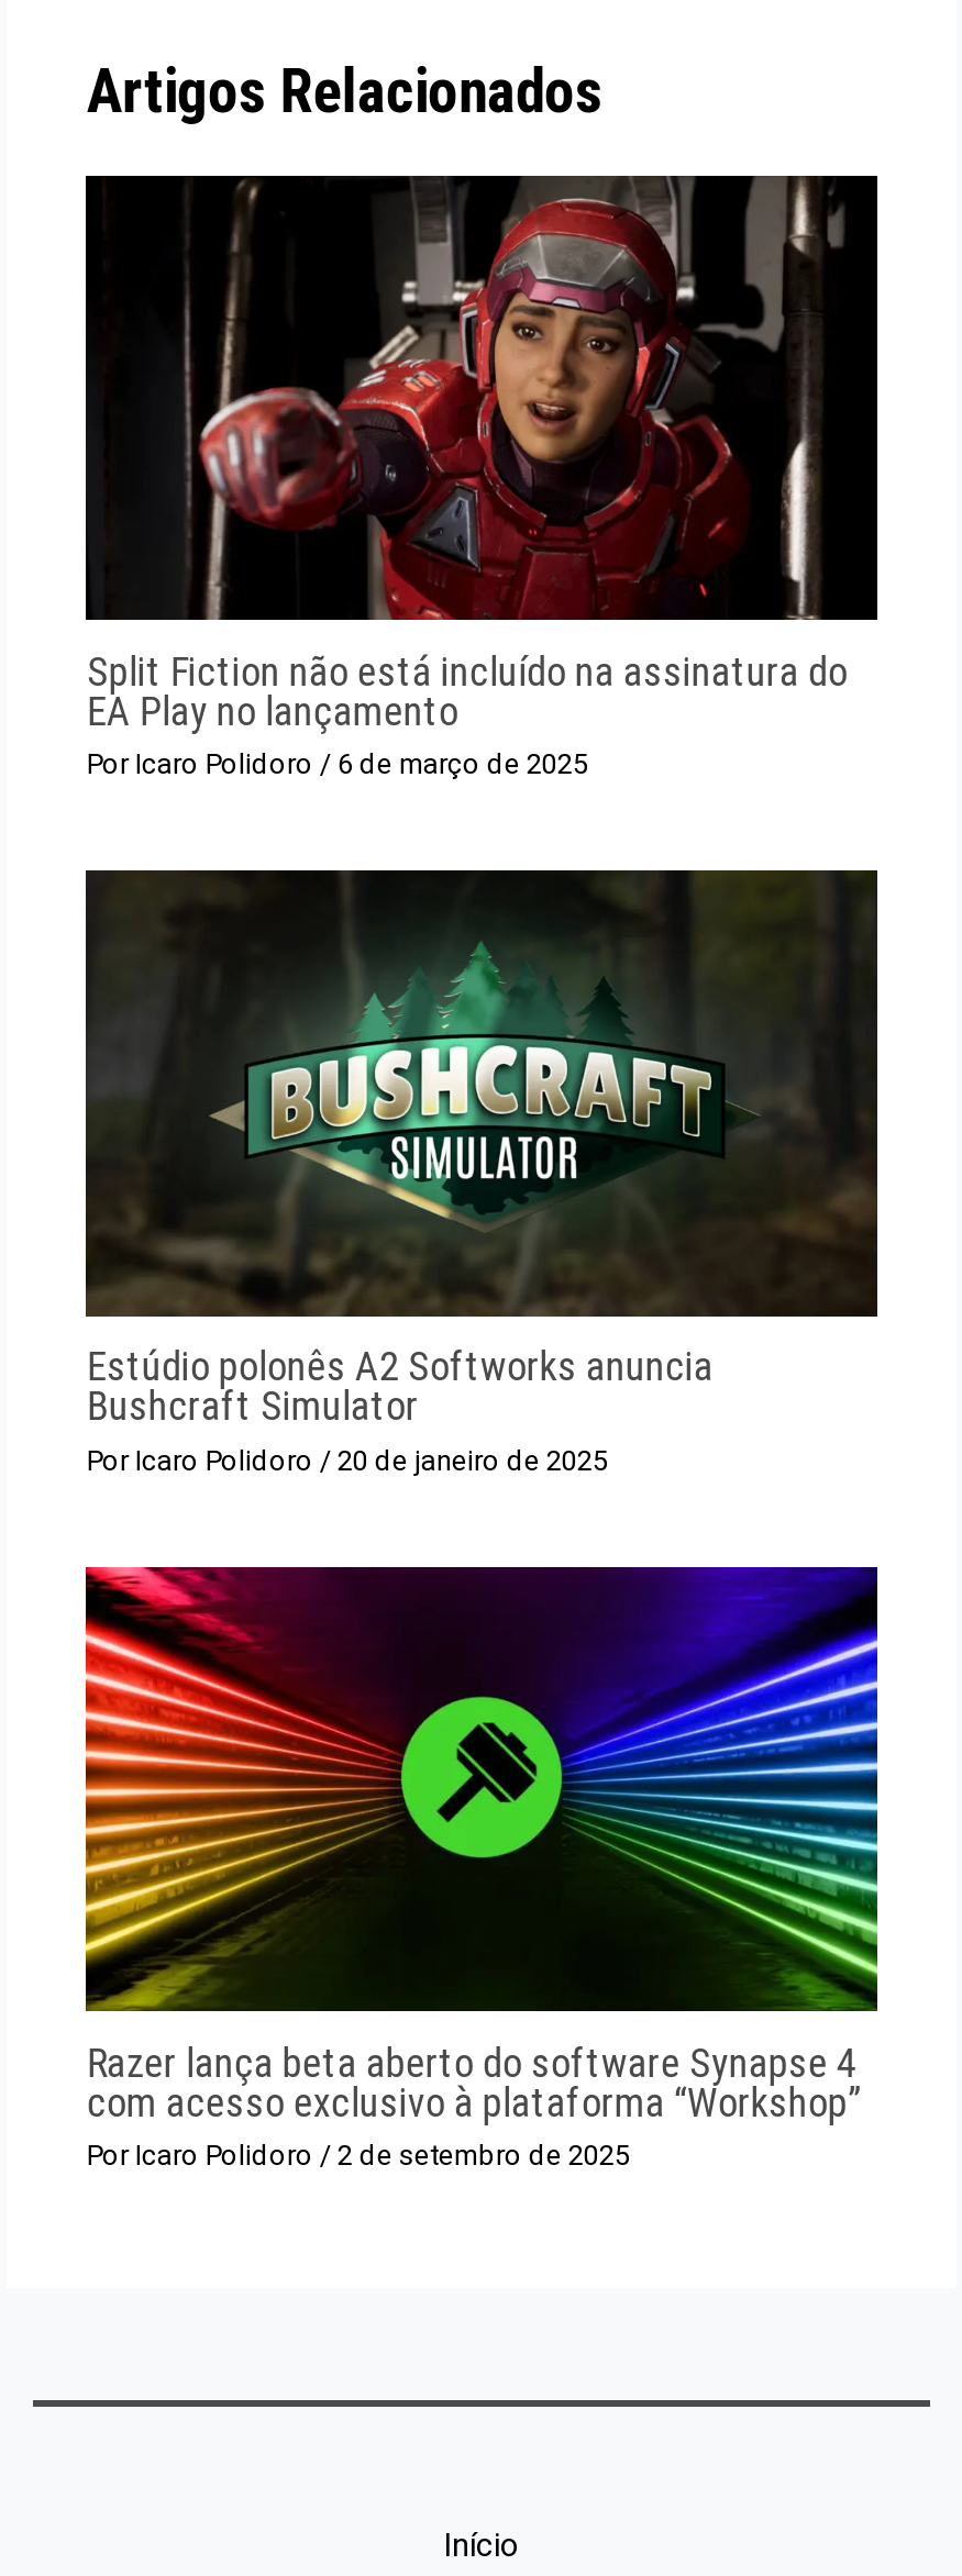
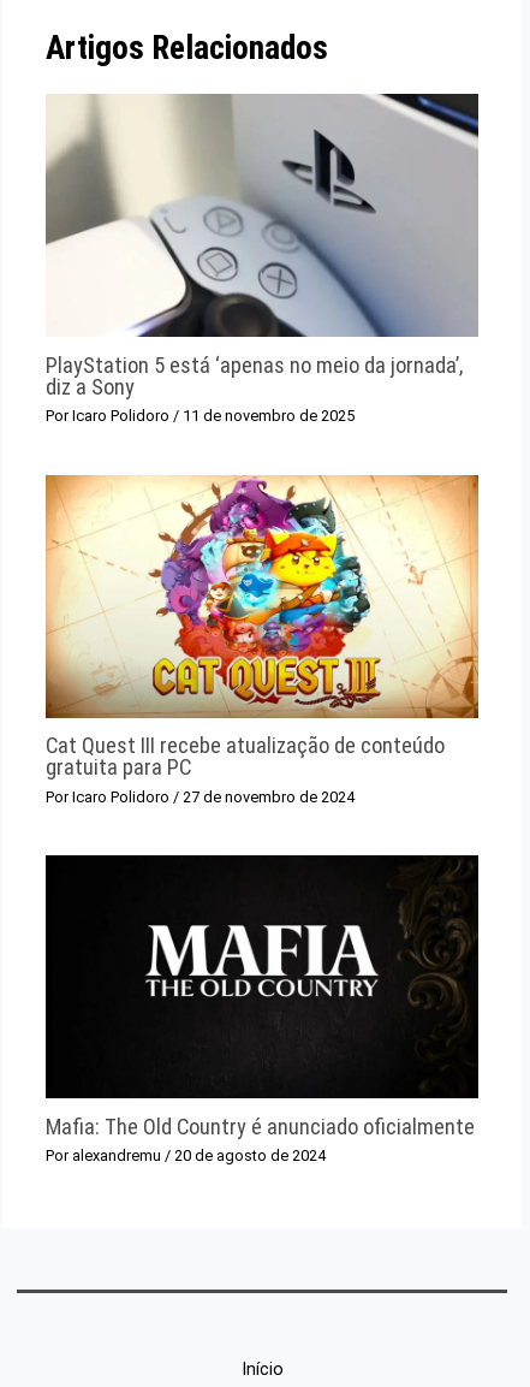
[84,173,880,780] [image] | Split Fiction não está incluído na assinatura do | EA Play no lançamento | Por Icaro Polidoro / 6 de março de 2025 -> [46,94,480,425] [image] | PlayStation 5 está ‘apenas no meio da jornada’, | diz a Sony | Por Icaro Polidoro / 11 de novembro de 2025
[84,867,880,1476] [image] | Estúdio polonês A2 Softworks anuncia | Bushcraft Simulator | Por Icaro Polidoro / 20 de janeiro de 2025 -> [44,474,480,806] [image] | Cat Quest III recebe atualização de conteúdo | gratuita para PC | Por Icaro Polidoro / 27 de novembro de 2024
[84,1566,880,2172] [image] | Razer lança beta aberto do software Synapse 4 | com acesso exclusivo à plataforma “Workshop” | Por Icaro Polidoro / 2 de setembro de 2025 -> [44,854,480,1165] [image] | Mafia: The Old Country é anunciado oficialmente | Por alexandremu / 20 de agosto de 2024

